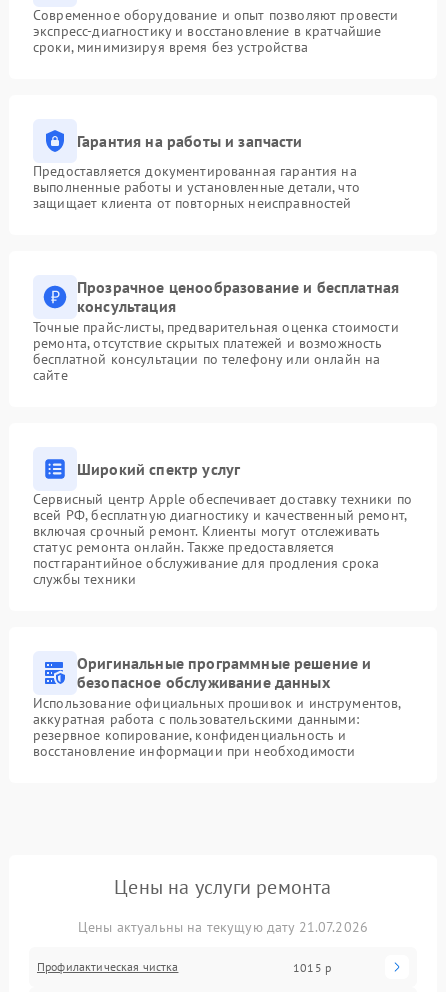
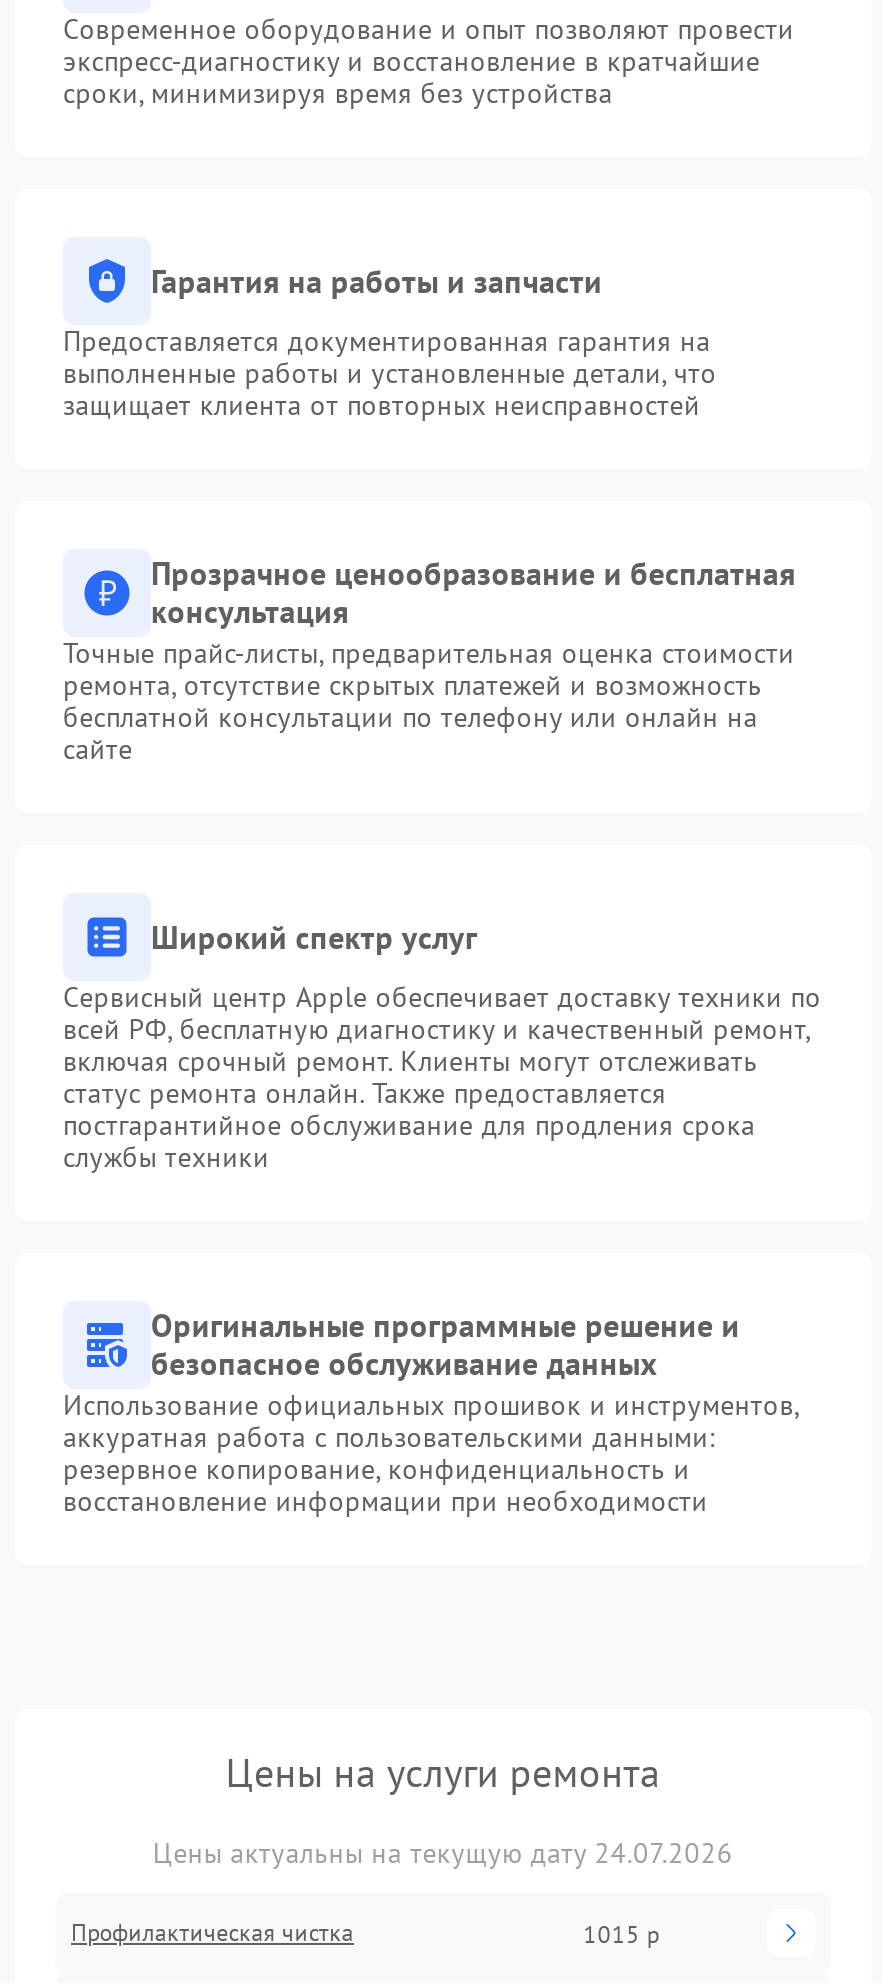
[78,918,368,936] Цены актуальны на текущую дату 21.07.2026 -> [153,1835,733,1871] Цены актуальны на текущую дату 24.07.2026

